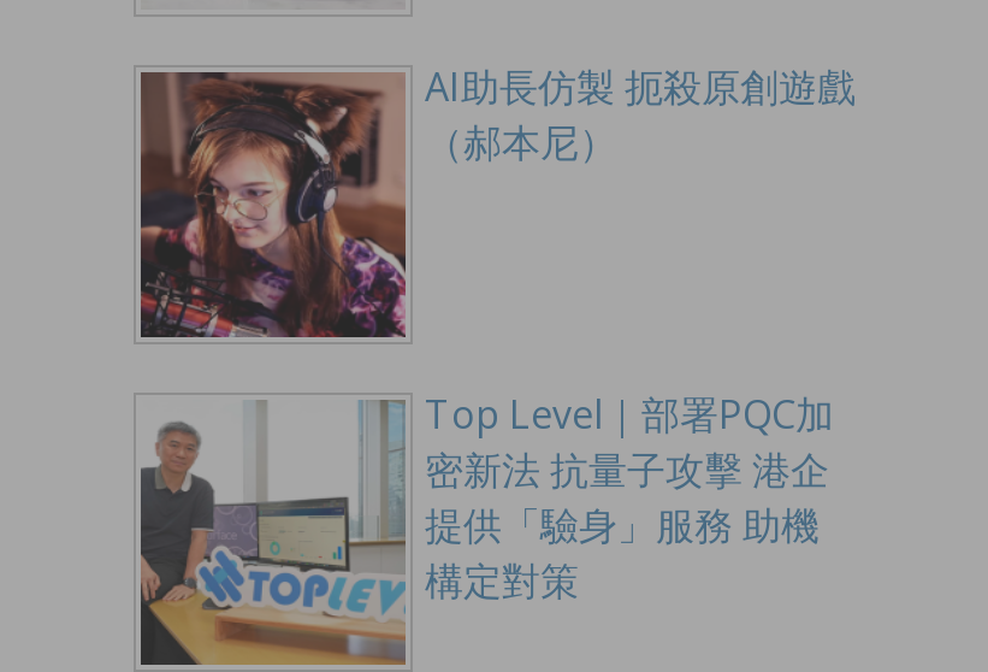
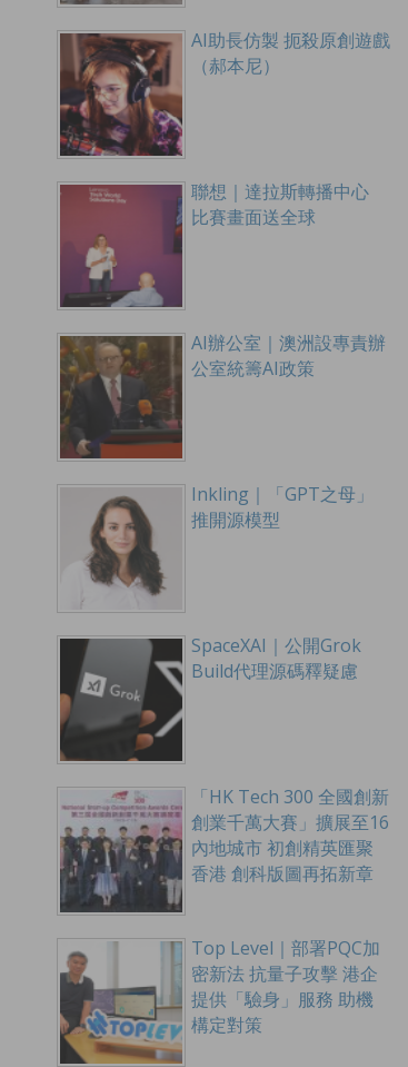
none -> [59,179,369,308] [image] | 聯想｜達拉斯轉播中心 | 比賽畫面送全球
none -> [59,331,386,460] [image] | AI辦公室｜澳洲設專責辦 | 公室統籌AI政策
none -> [59,633,361,762] [image] | SpaceXAI｜公開Grok | Build代理源碼釋疑慮
none -> [59,785,389,913] [image] | 「HK Tech 300 全國創新 | 創業千萬大賽」擴展至16 | 內地城市 初創精英匯聚 | 香港 創科版圖再拓新章
none -> [84,482,374,596] [image] | Inkling｜「GPT之母」 | 推開源模型

